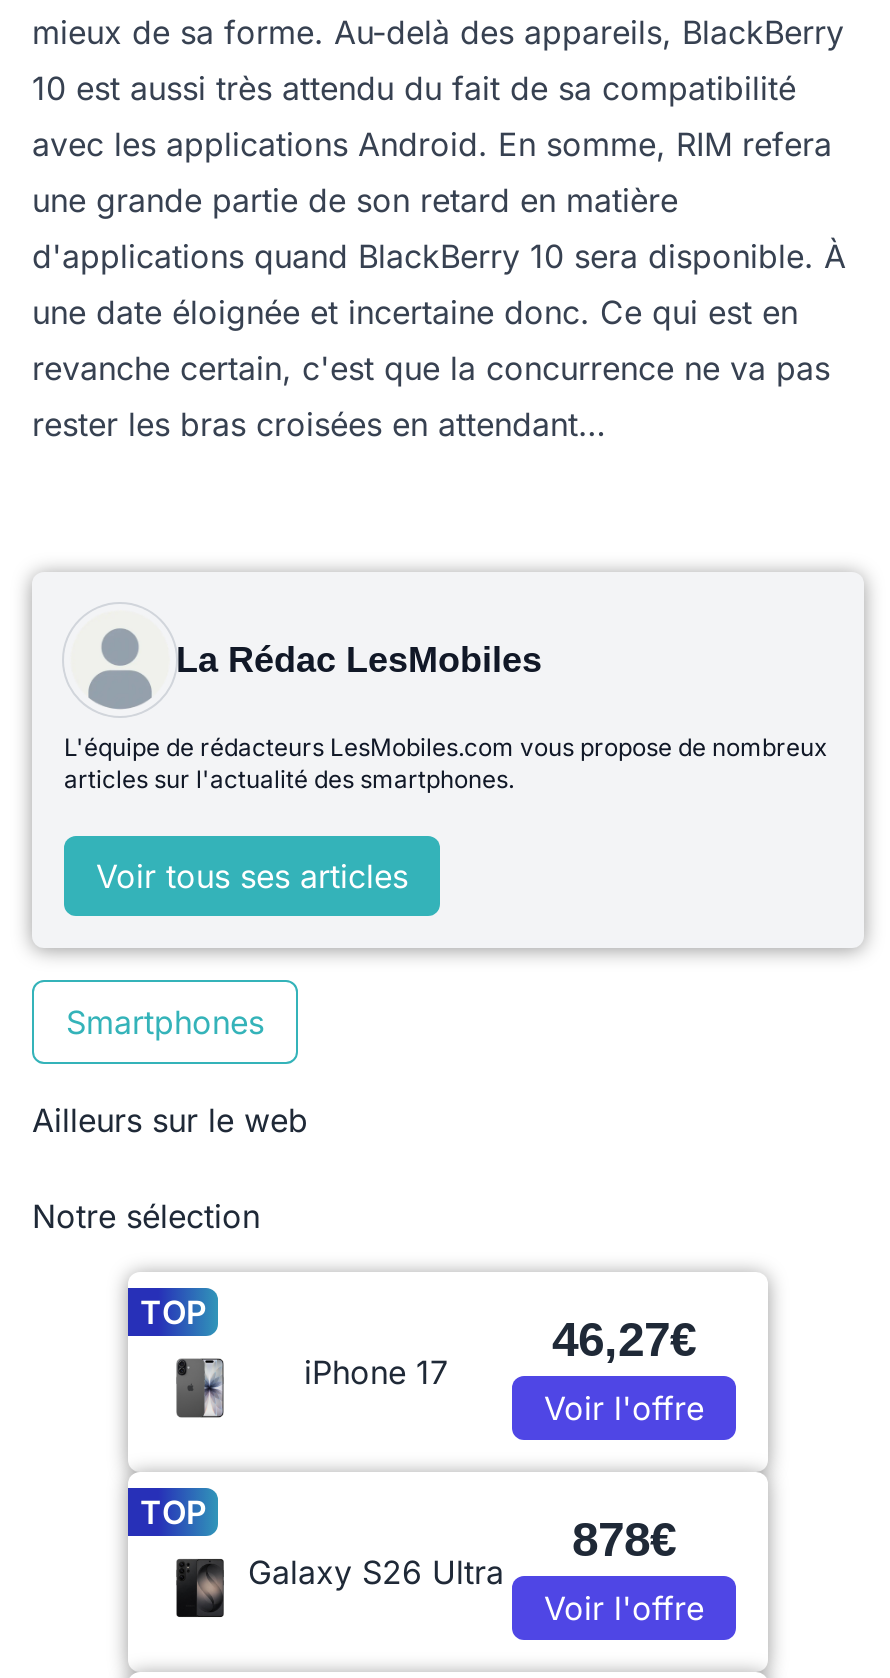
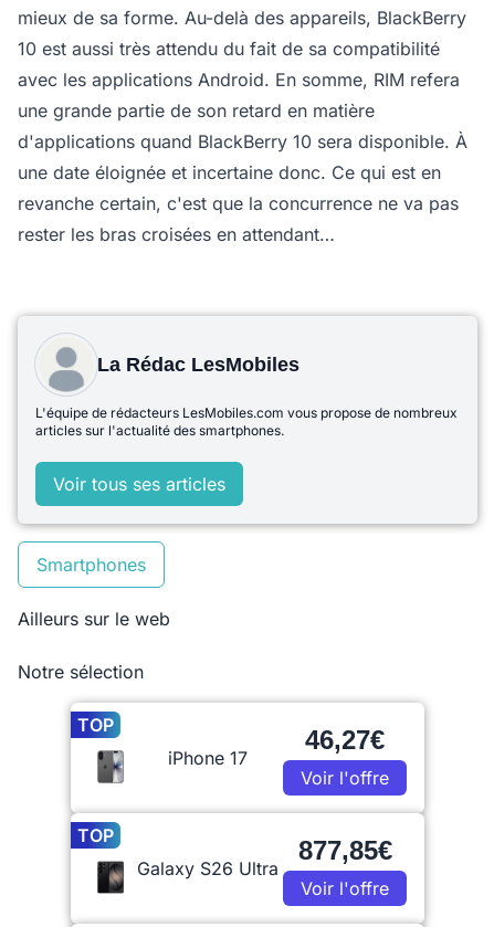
[572,1512,676,1566] 878€ -> [298,835,392,865] 877,85€

